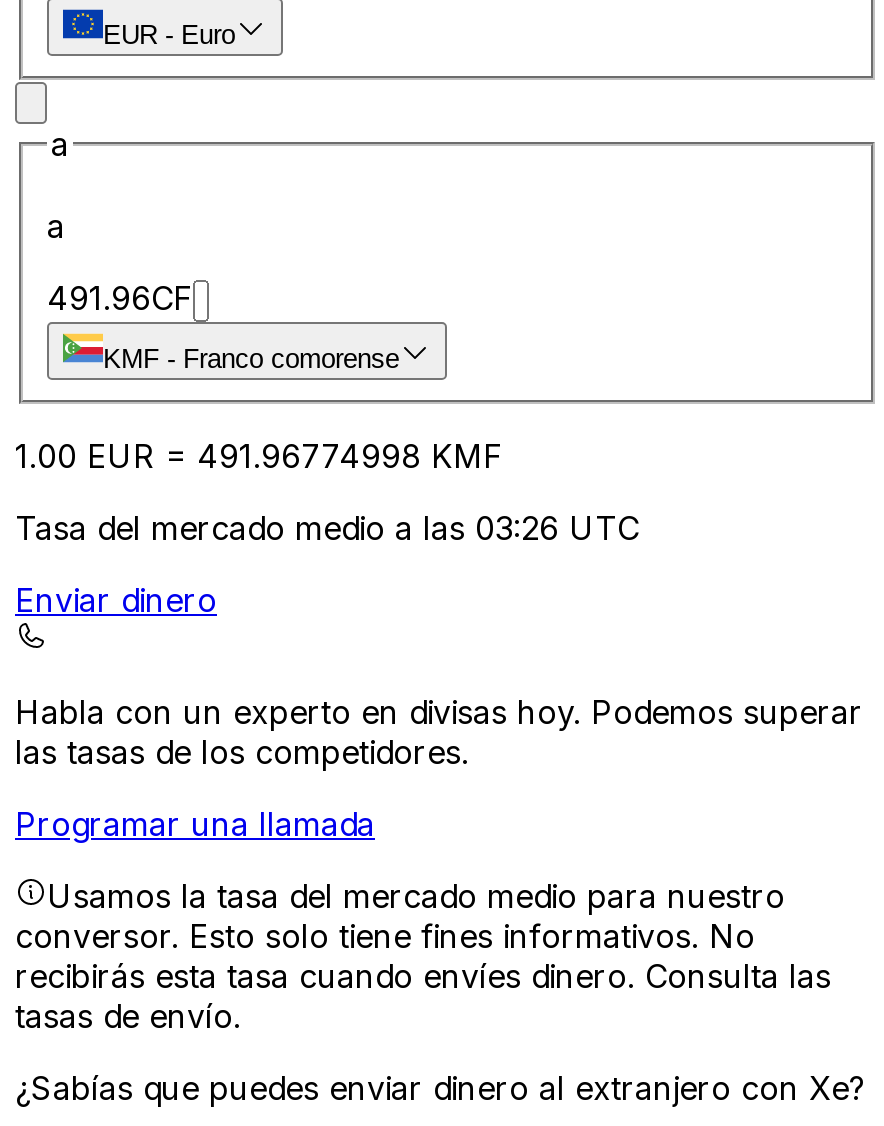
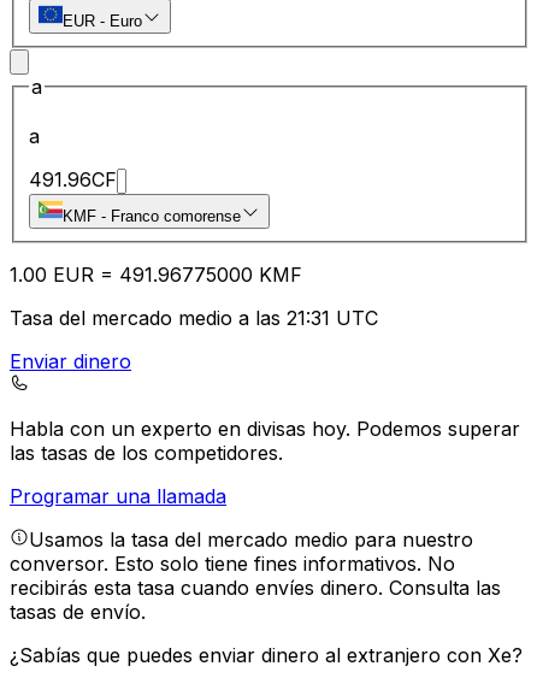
[15,437,503,477] 1.00 EUR = 491.96774998 KMF -> [10,263,302,287] 1.00 EUR = 491.96775000 KMF
[15,509,639,549] Tasa del mercado medio a las 03:26 UTC -> [10,306,378,330] Tasa del mercado medio a las 21:31 UTC

